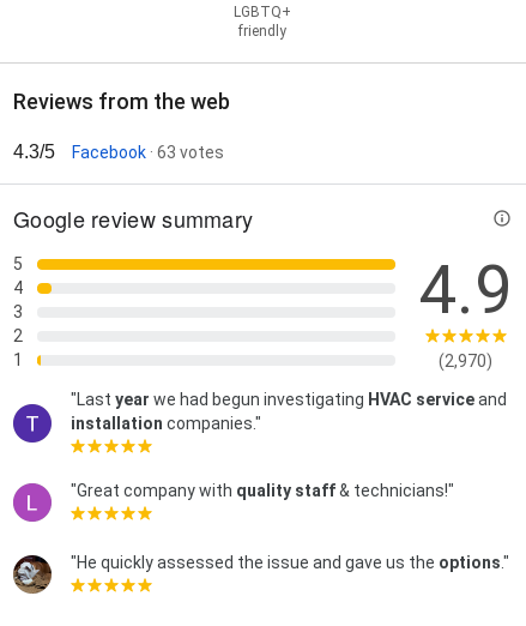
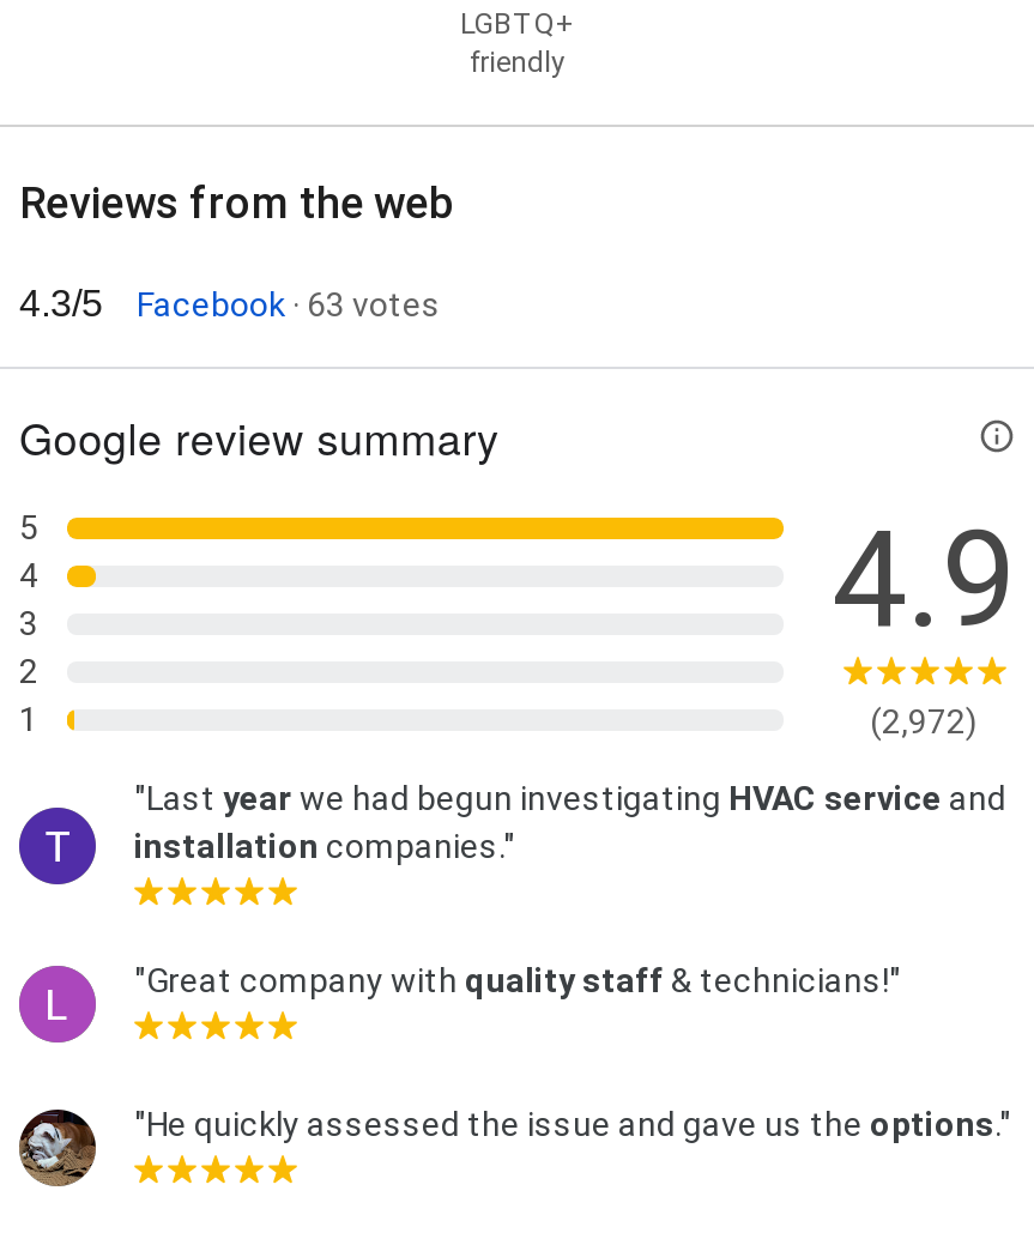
[439,351,492,370] (2,970) -> [870,701,978,740] (2,972)

